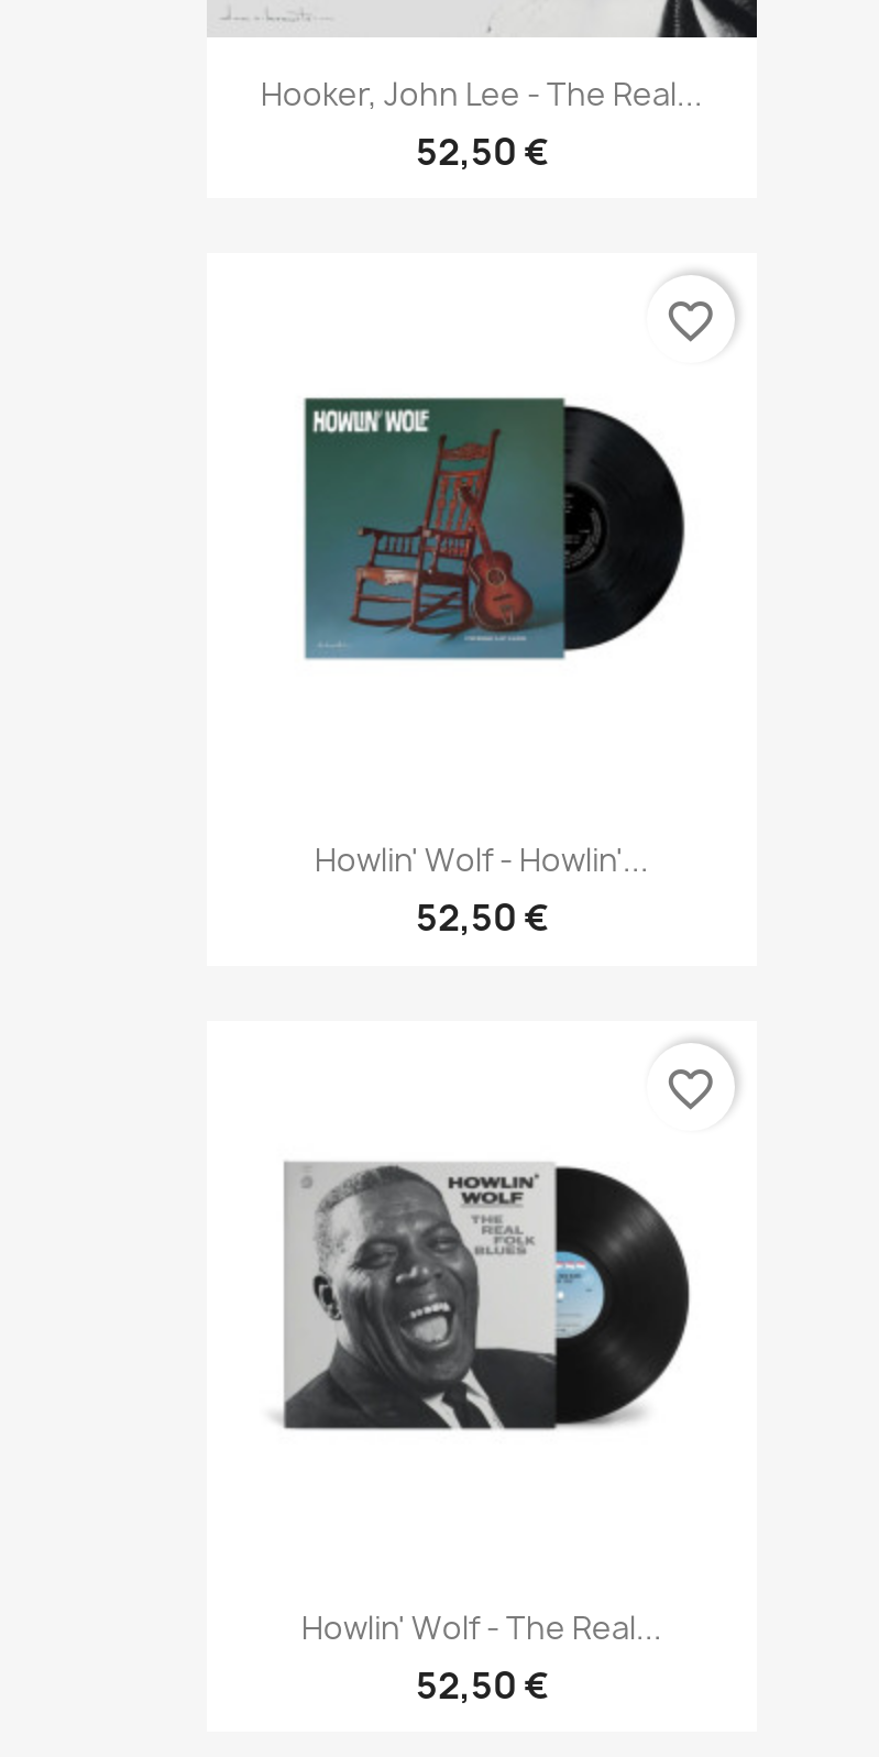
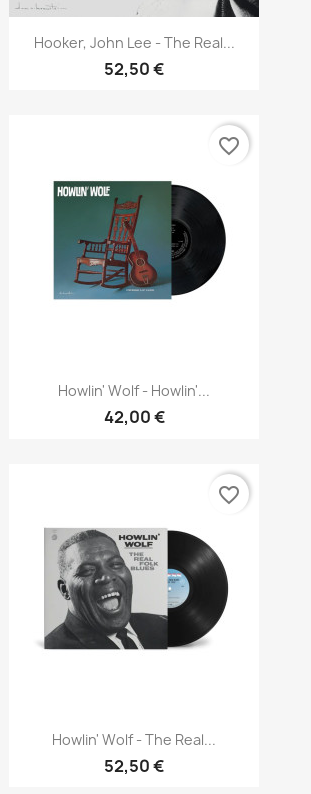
[416,894,548,943] 52,50 € -> [103,406,164,428] 42,00 €

